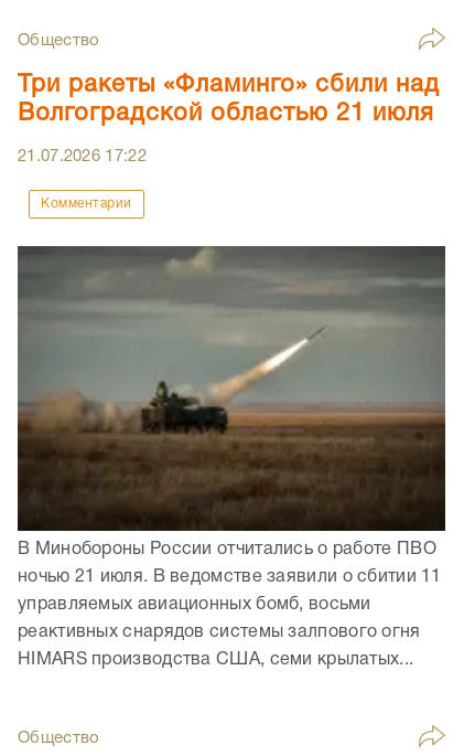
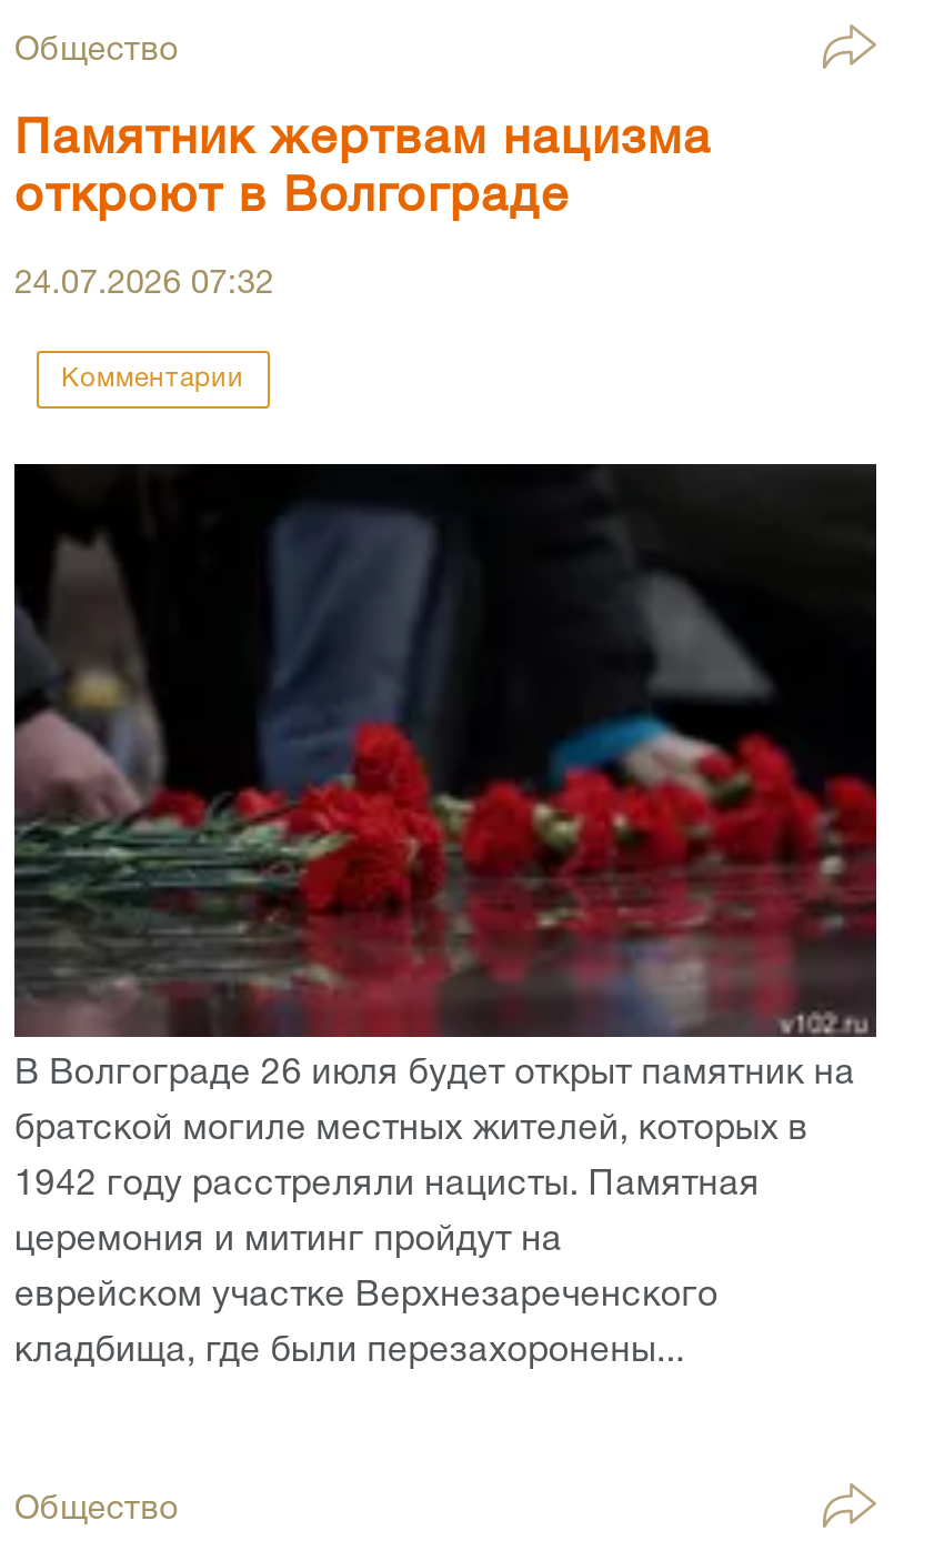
[18,74,440,125] Три ракеты «Фламинго» сбили над | Волгоградской областью 21 июля -> [14,119,712,221] Памятник жертвам нацизма | откроют в Волгограде
[18,149,146,165] 21.07.2026 17:22 -> [14,270,274,301] 24.07.2026 07:32
[18,245,446,668] [image] | В Минобороны России отчитались о работе ПВО | ночью 21 июля. В ведомстве заявили о сбитии 11 | управляемых авиационных бомб, восьми | реактивных снарядов системы залпового огня | HIMARS производства США, семи крылатых... -> [12,462,878,1369] [image] | В Волгограде 26 июля будет открыт памятник на | братской могиле местных жителей, которых в | 1942 году расстреляли нацисты. Памятная | церемония и митинг пройдут на | еврейском участке Верхнезареченского | кладбища, где были перезахоронены...

